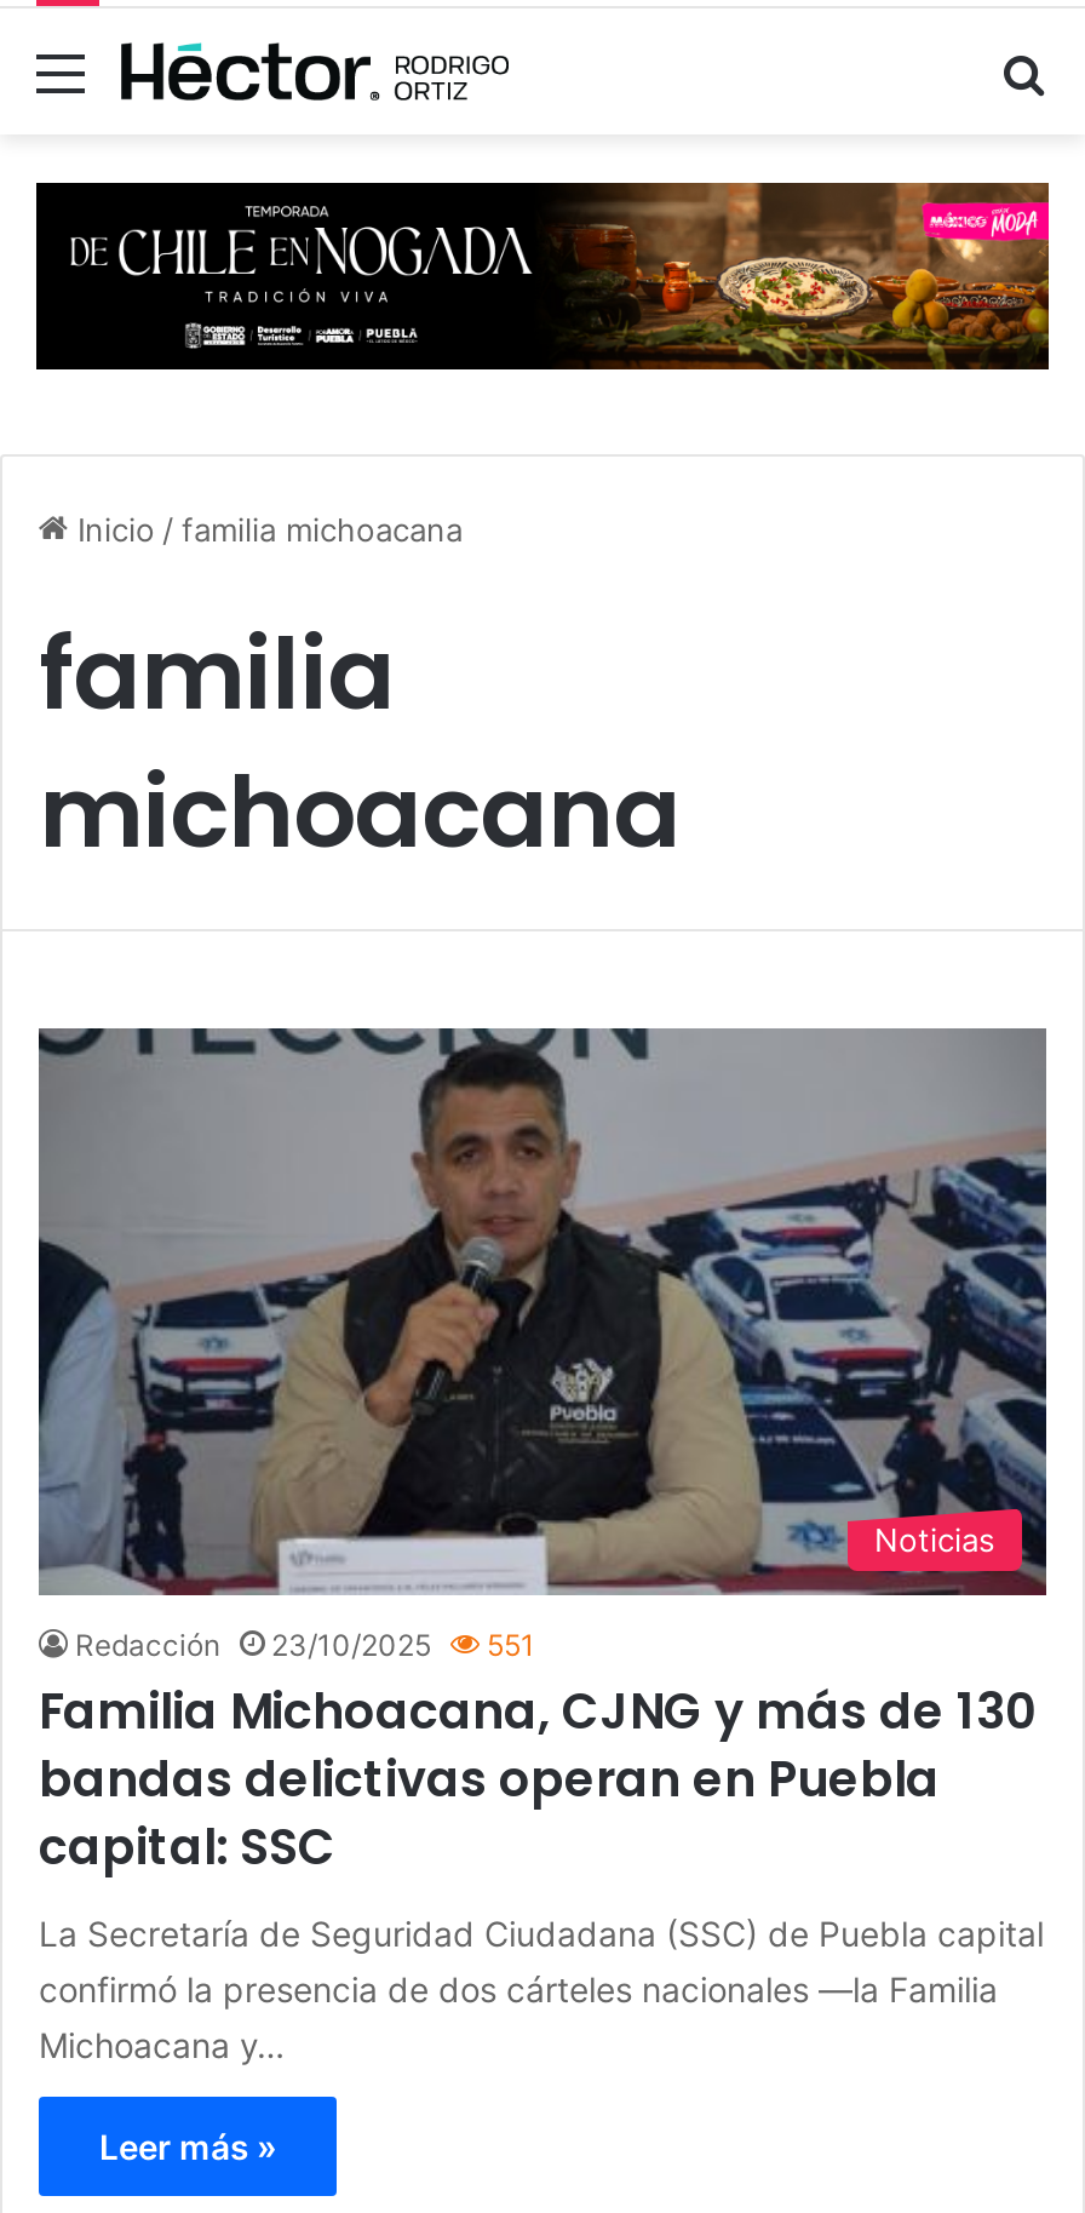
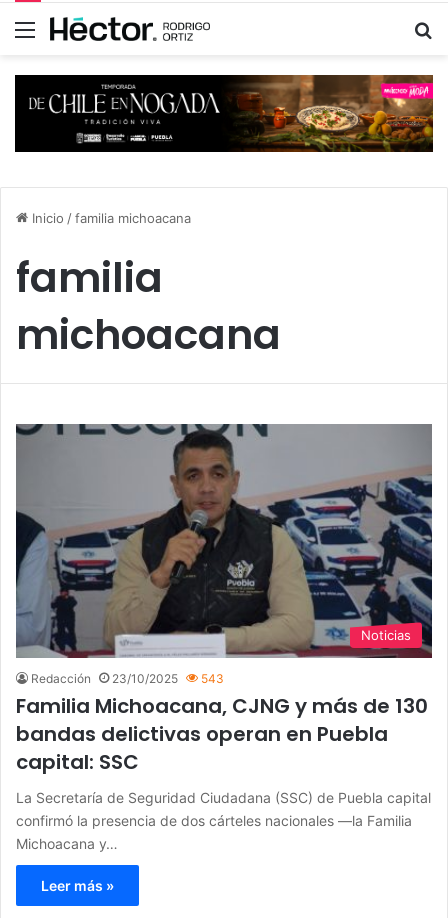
[75,1627,535,1664] Redacción 23/10/2025 551 -> [31,671,224,686] Redacción 23/10/2025 543

